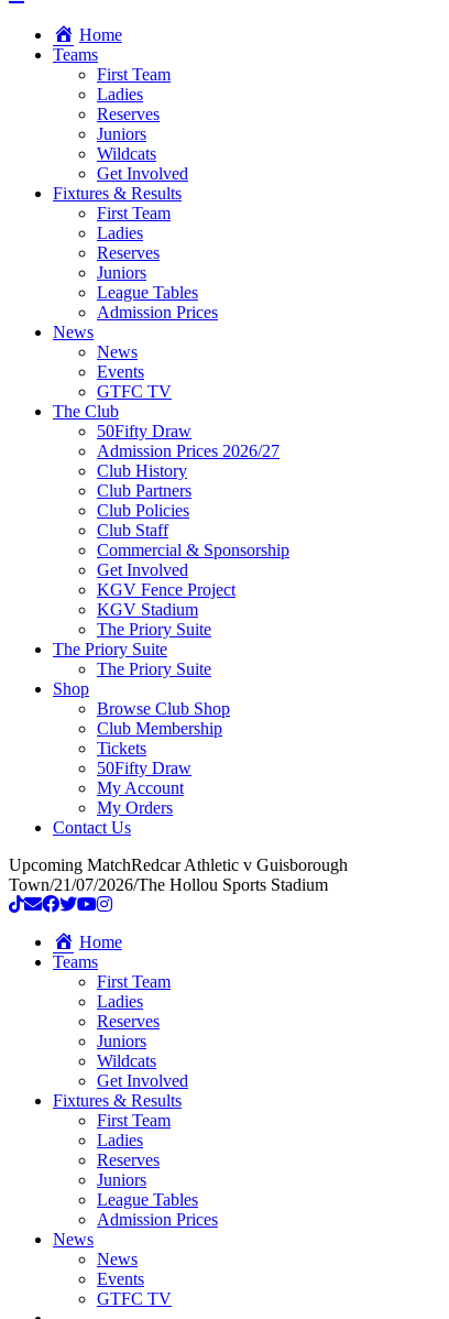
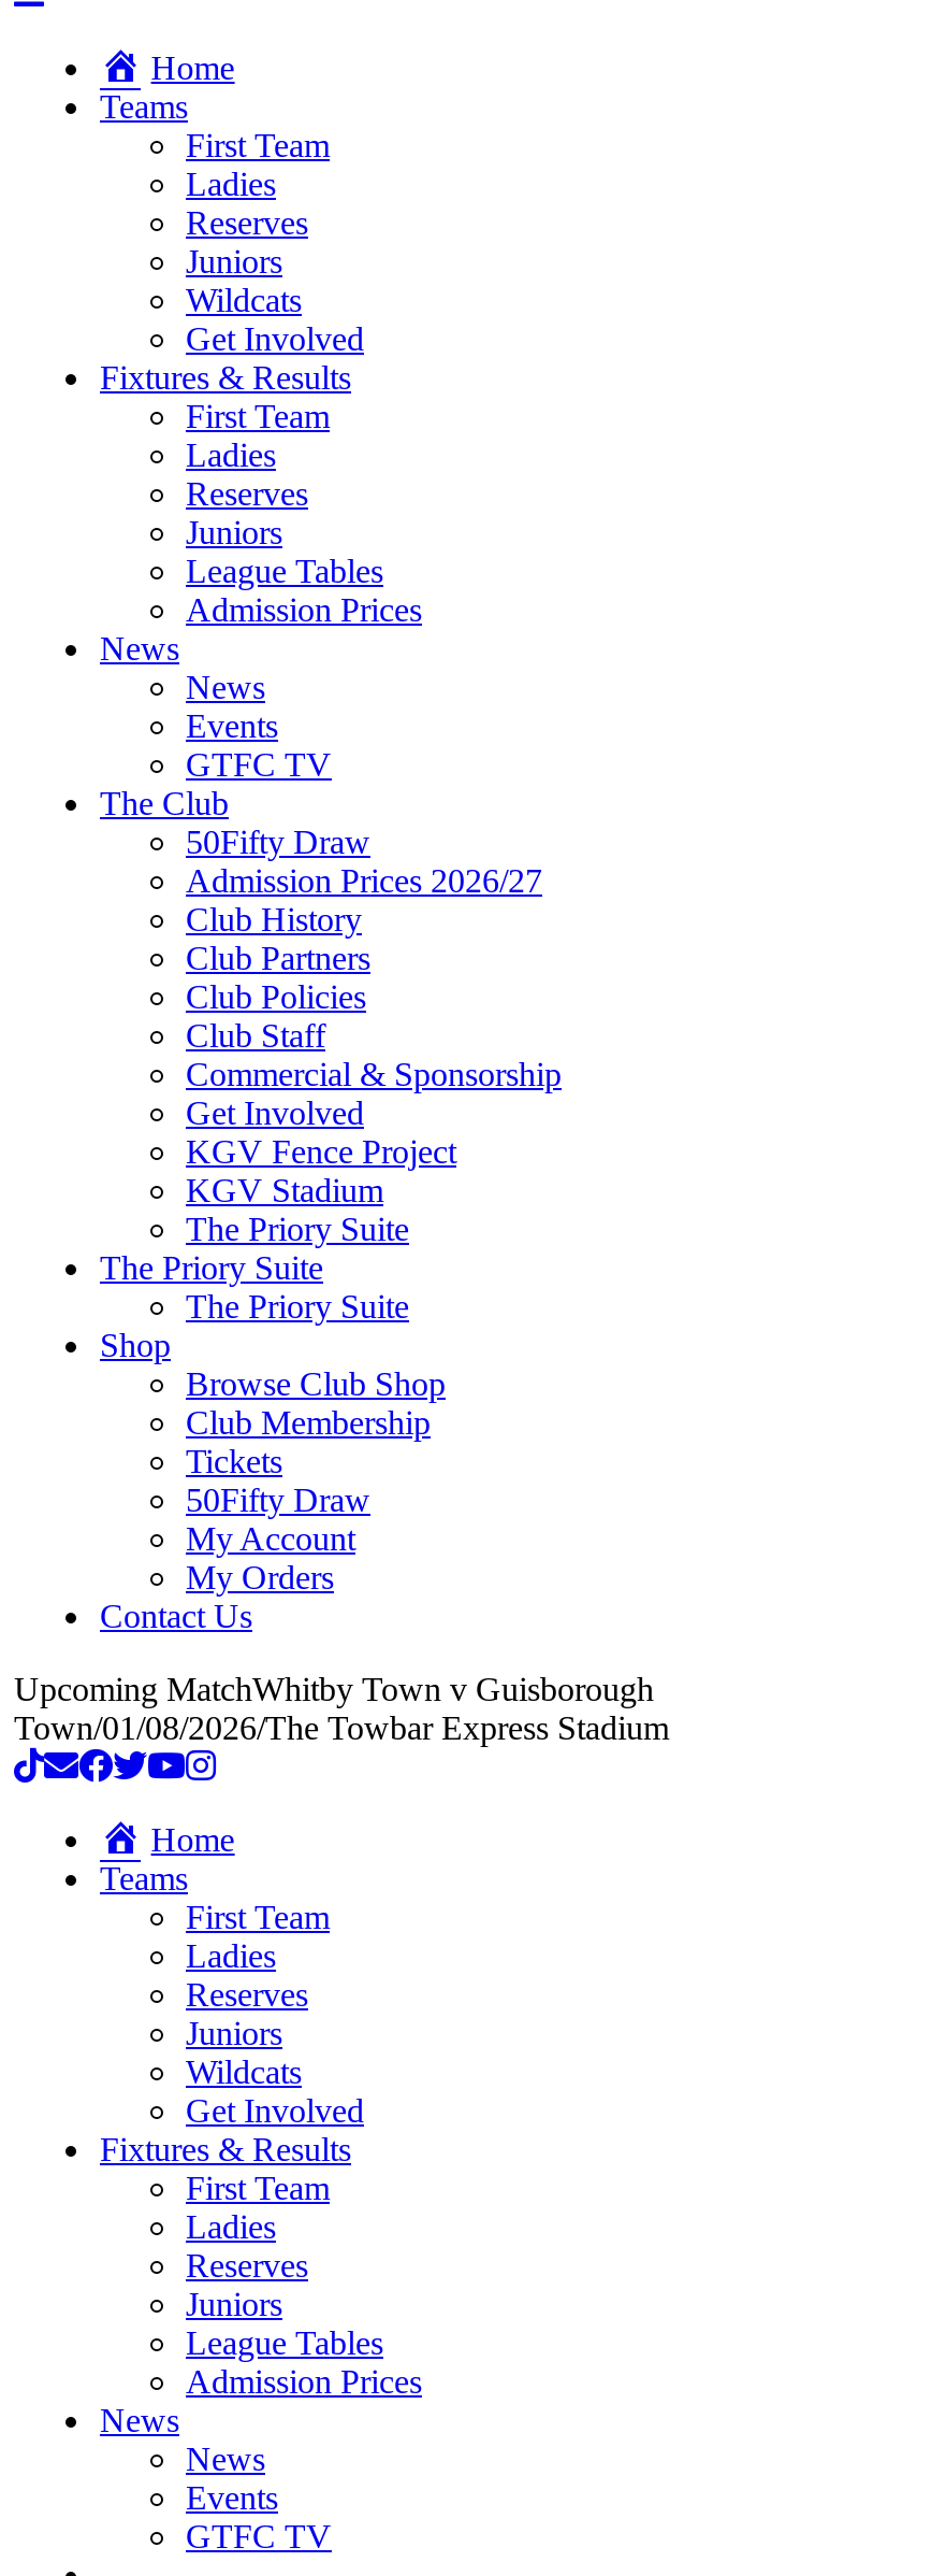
[9,855,348,874] Upcoming MatchRedcar Athletic v Guisborough -> [14,1671,654,1707] Upcoming MatchWhitby Town v Guisborough
[9,875,328,894] Town/21/07/2026/The Hollou Sports Stadium -> [14,1709,669,1746] Town/01/08/2026/The Towbar Express Stadium

